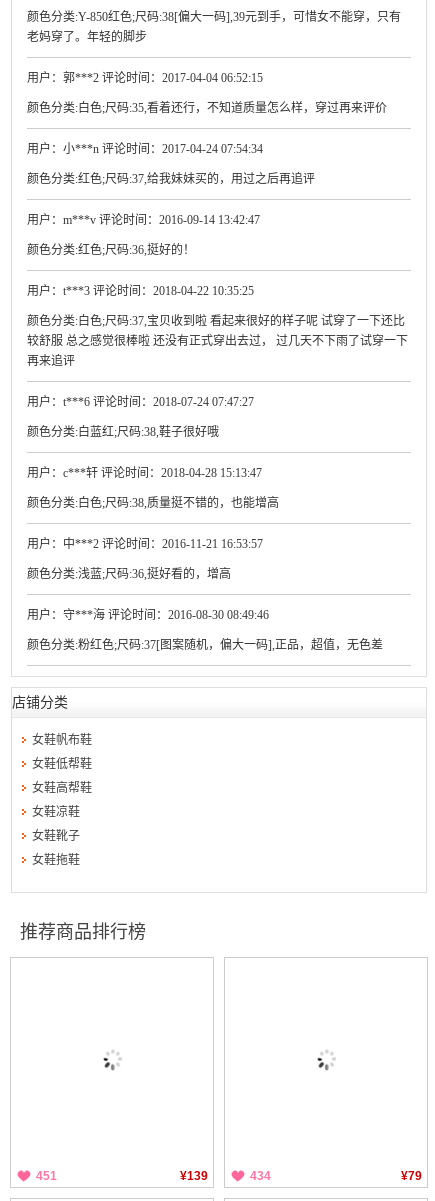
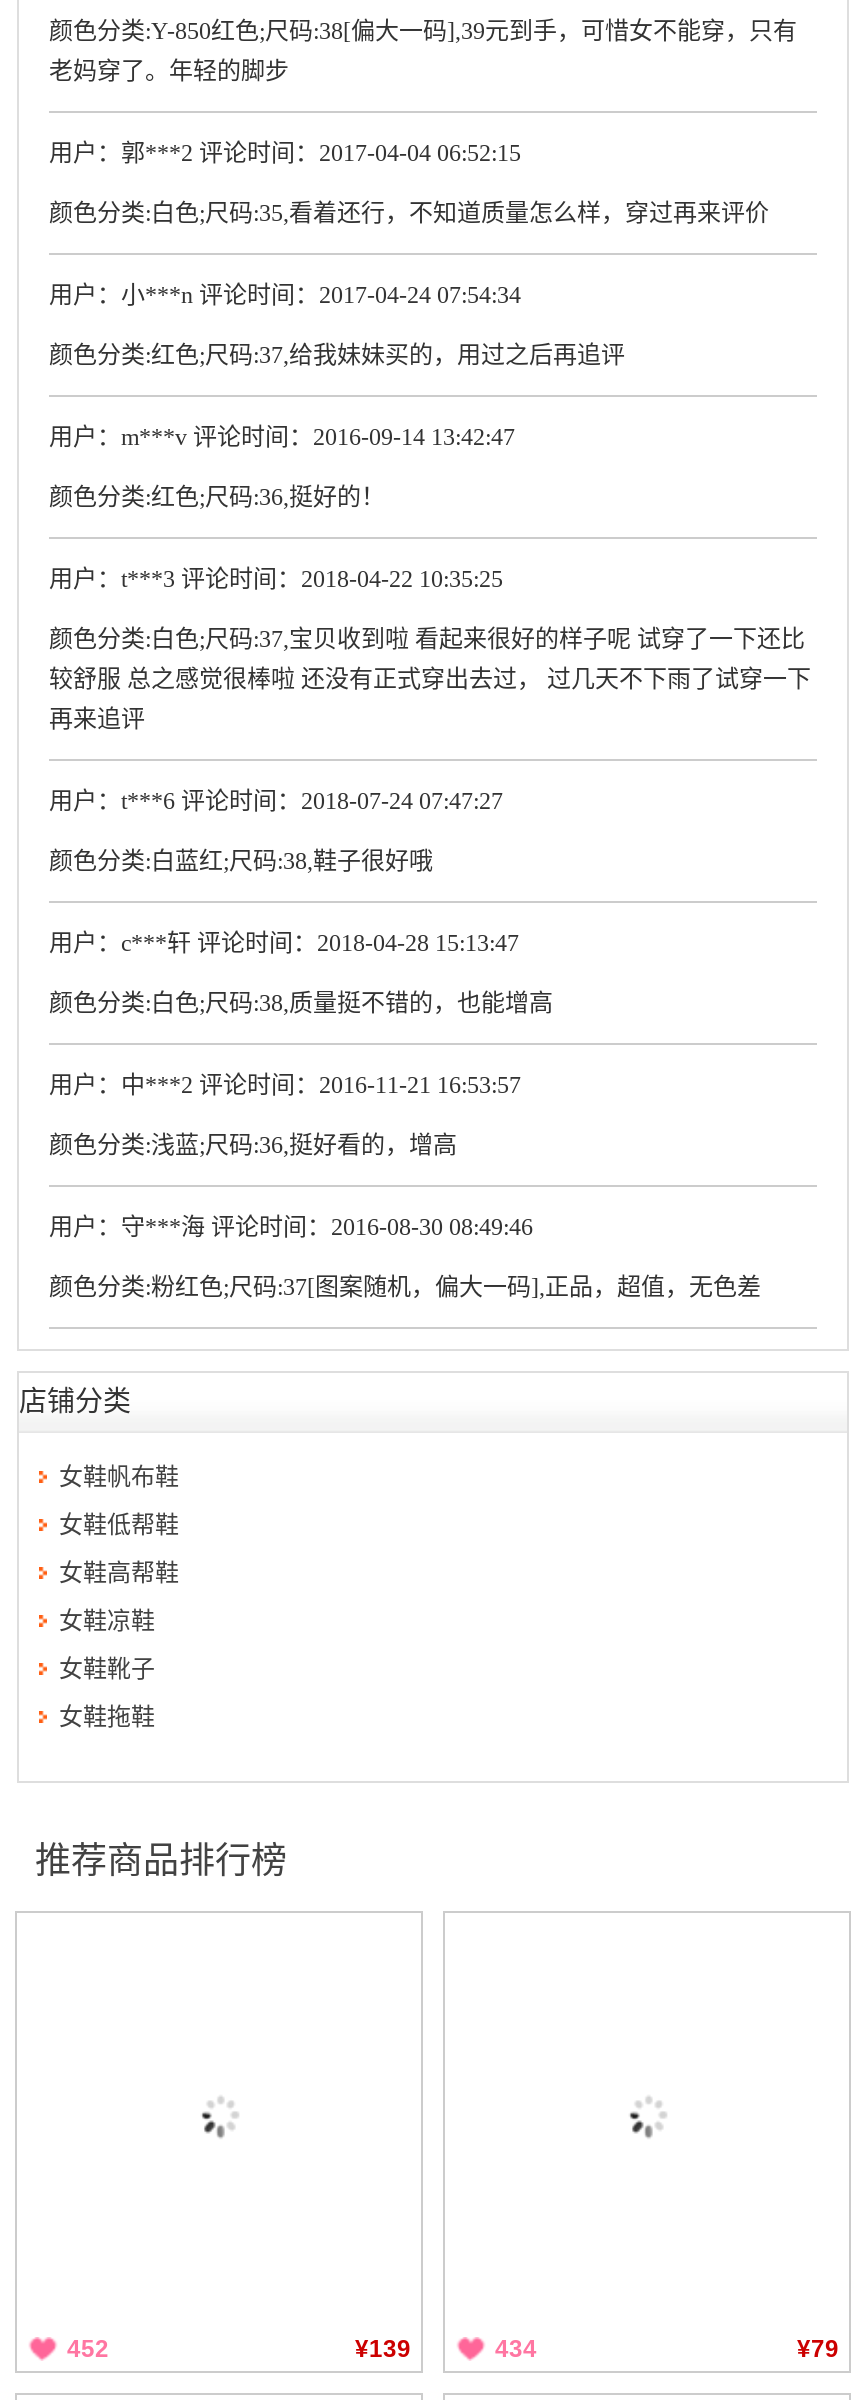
[36,1169,57,1183] 451 -> [67,2335,109,2363] 452

